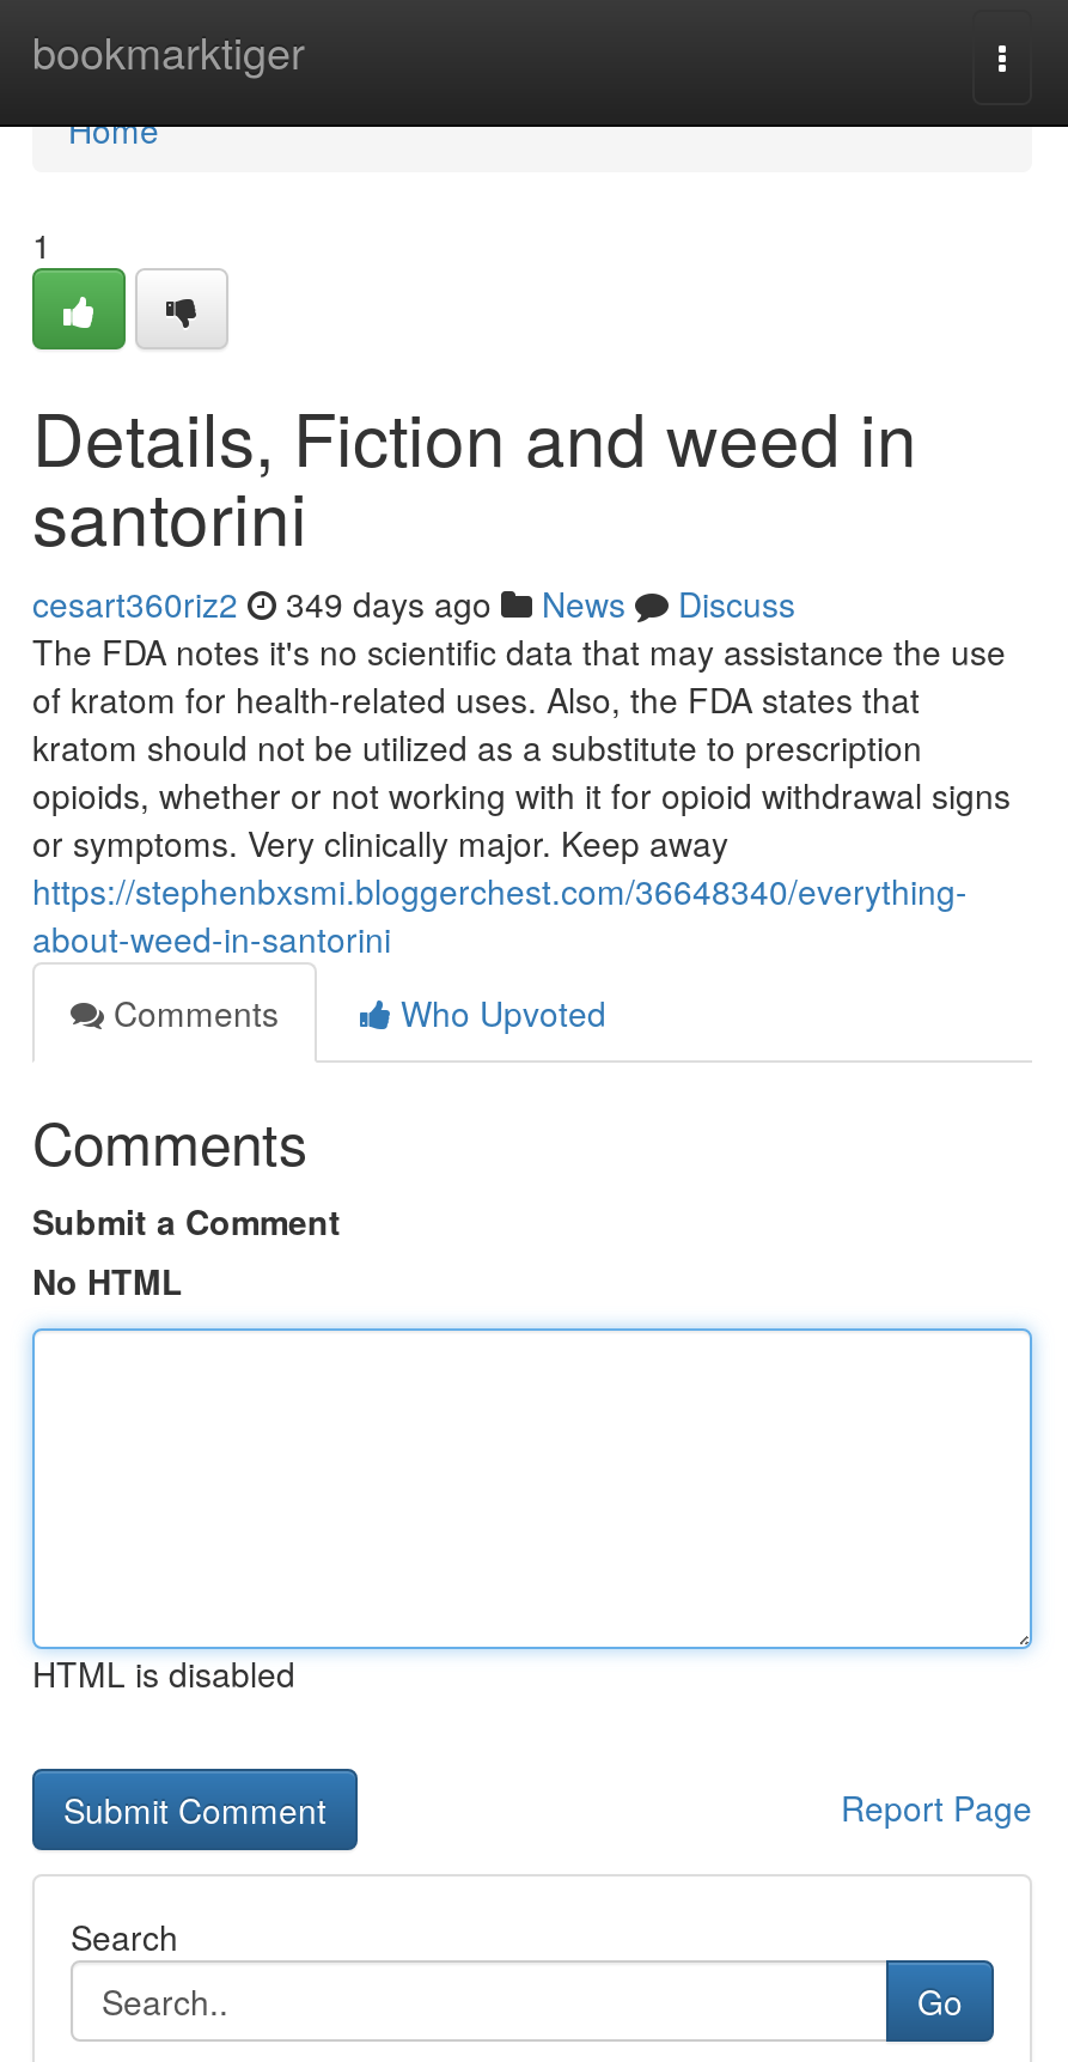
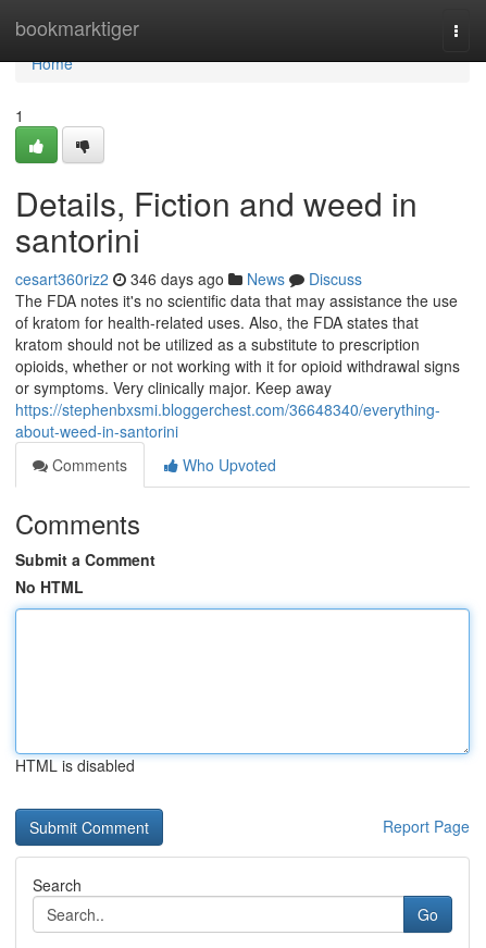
[32,579,795,627] cesart360riz2 349 days ago News Discuss -> [15,268,362,290] cesart360riz2 346 days ago News Discuss

